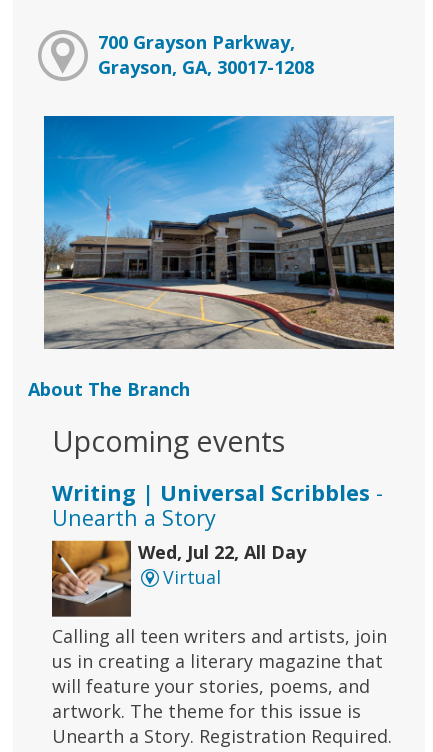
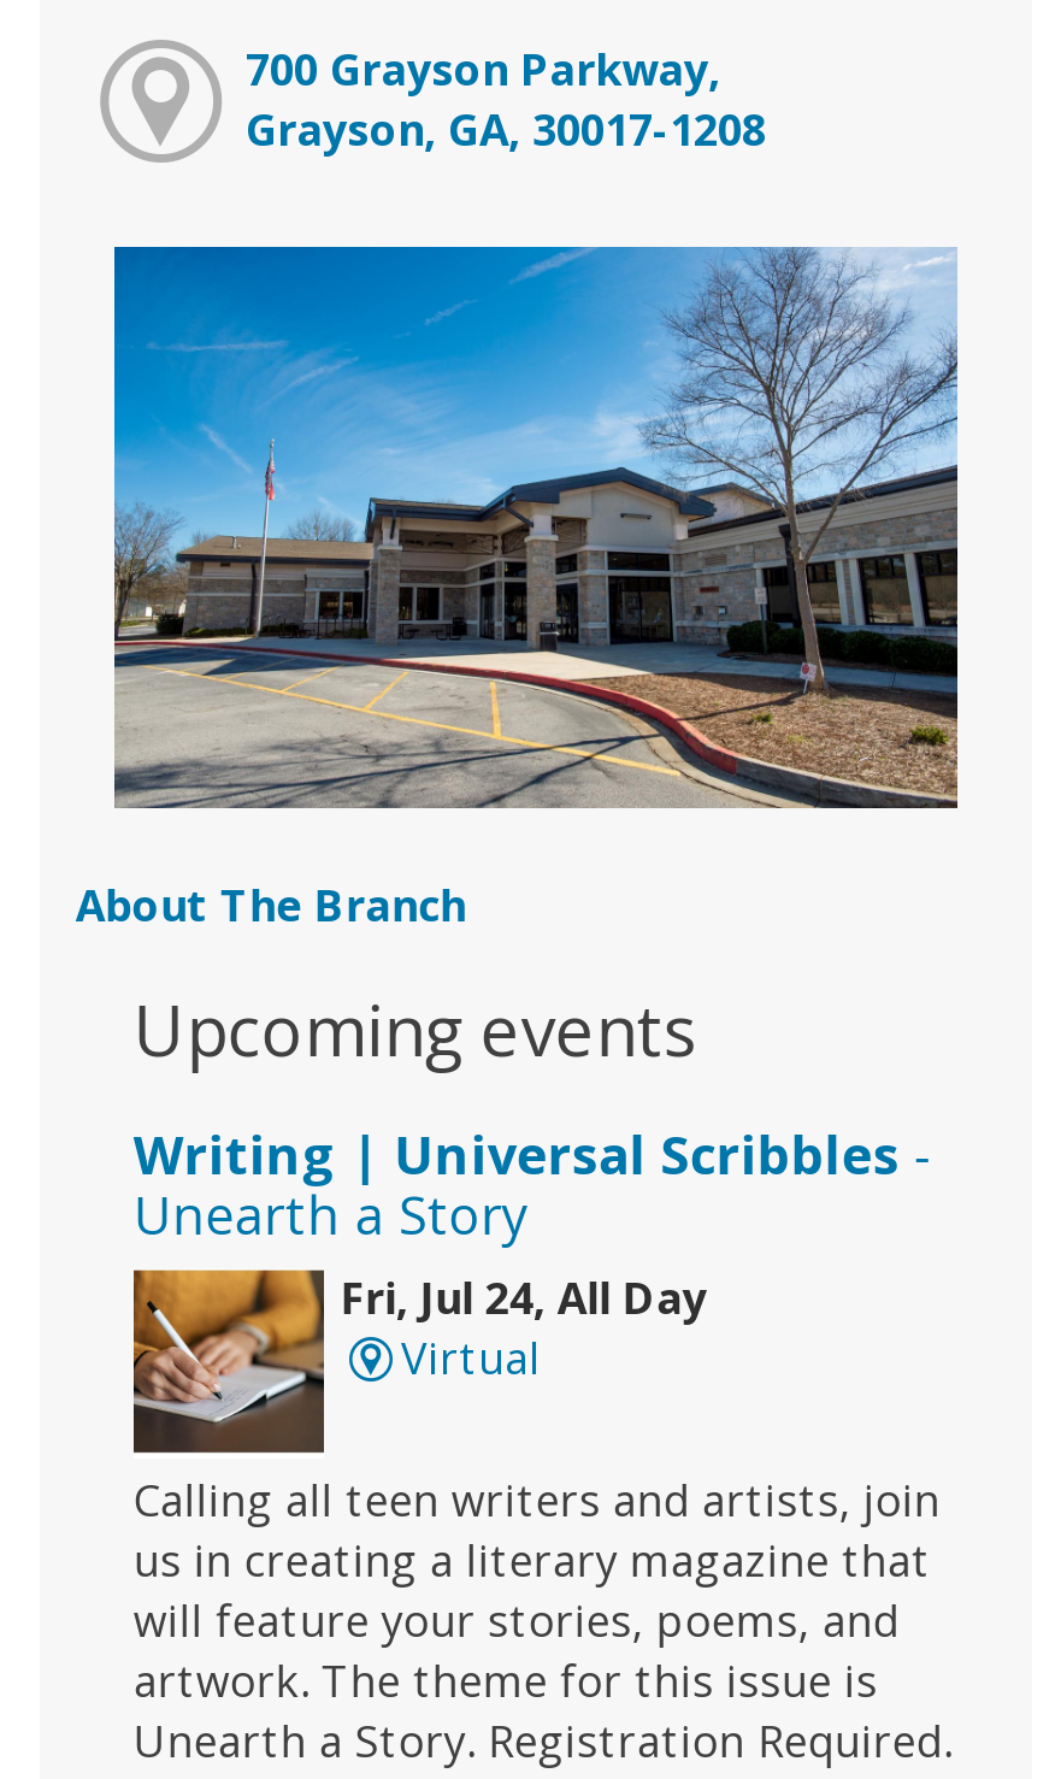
[138,540,306,564] Wed, Jul 22, All Day -> [341,1269,707,1327] Fri, Jul 24, All Day

